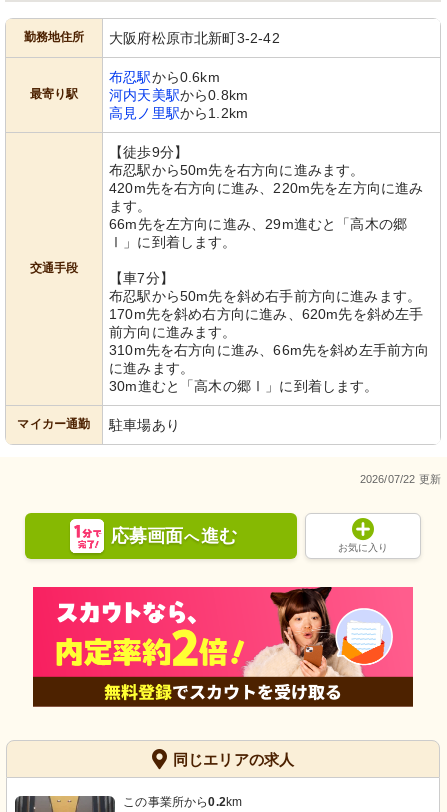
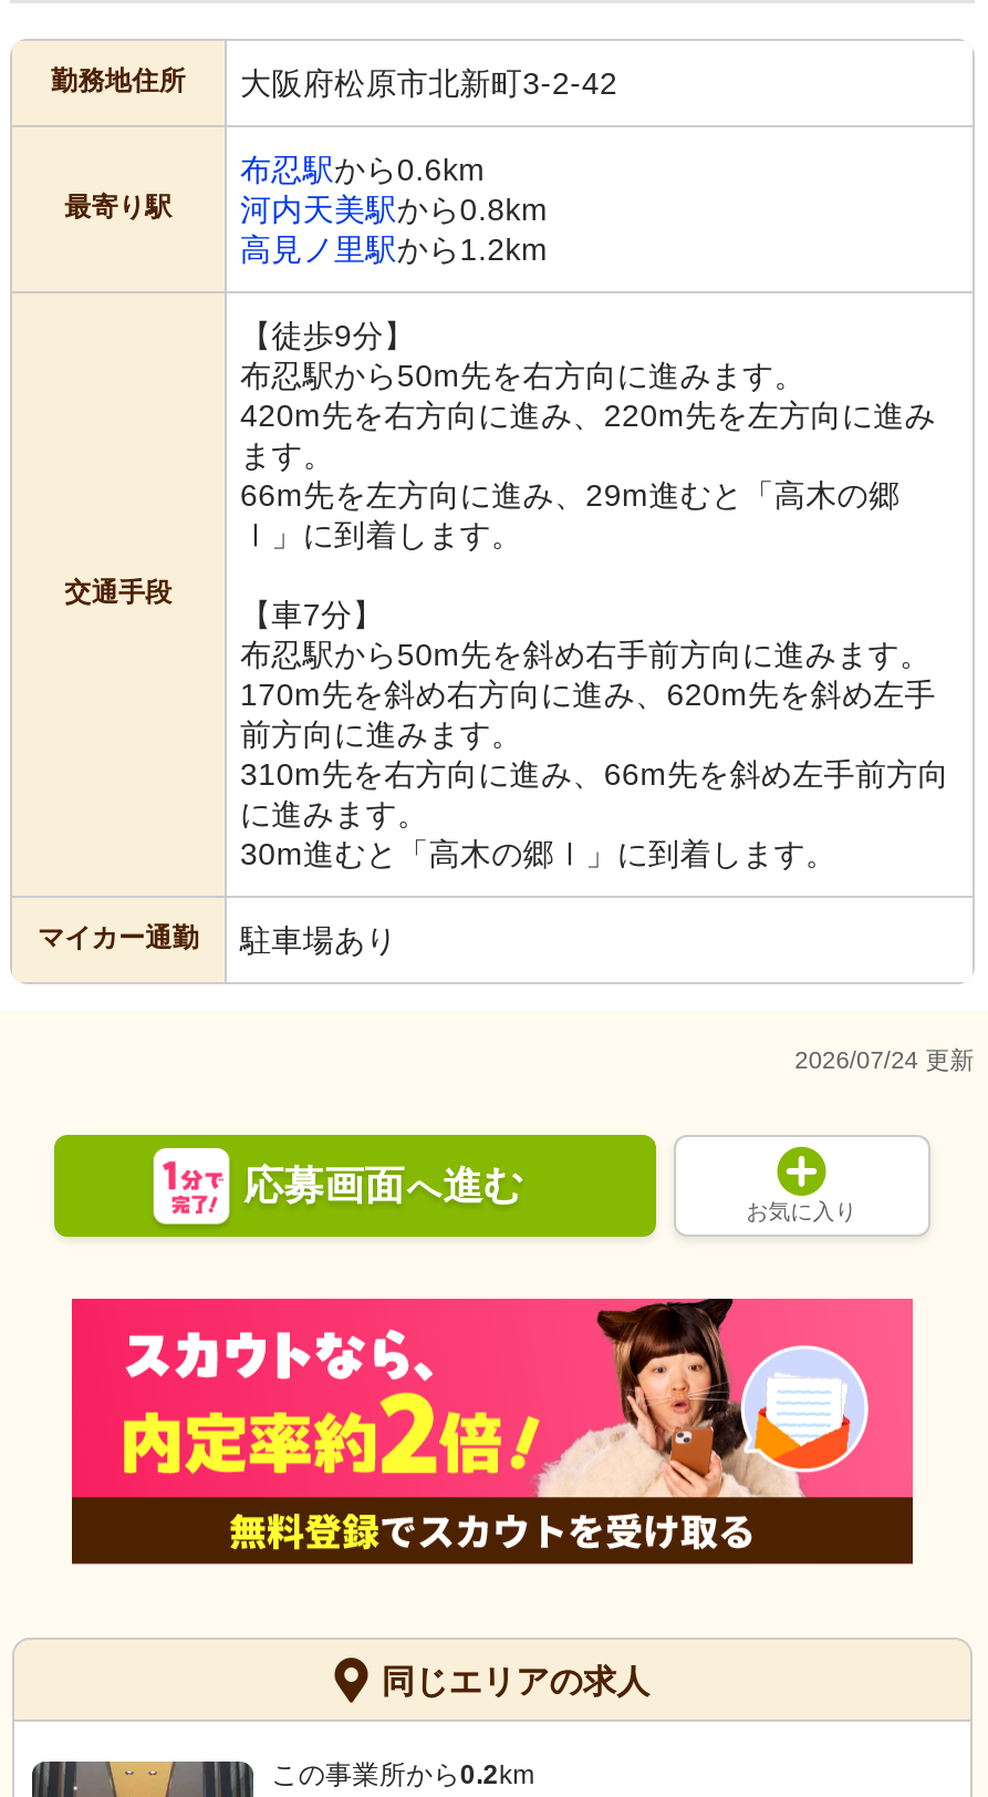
[360,473,441,485] 2026/07/22 更新 -> [795,1047,975,1073] 2026/07/24 更新

